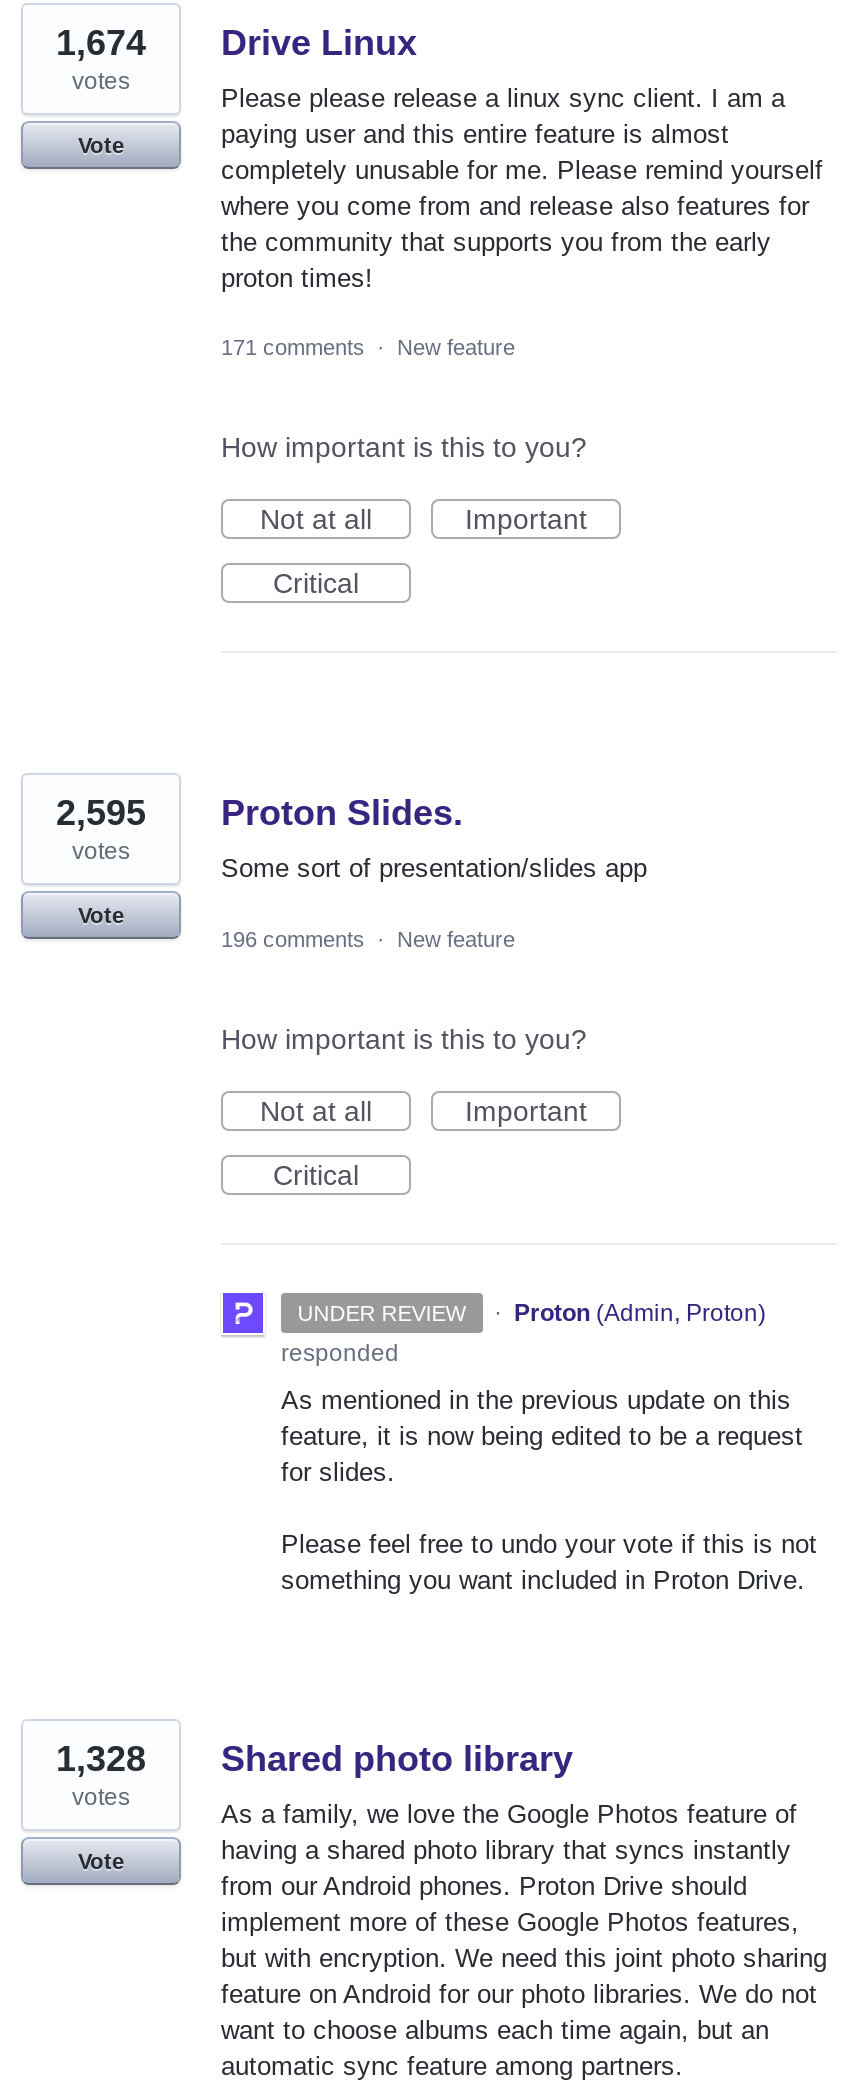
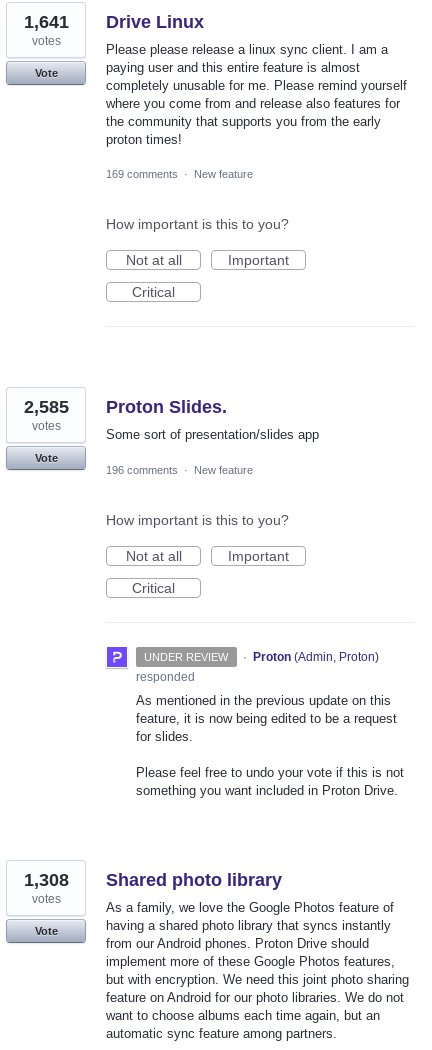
[56,23,417,63] 1,674 Drive Linux -> [23,12,204,32] 1,641 Drive Linux
[221,336,515,360] 171 comments · New feature -> [106,168,253,180] 169 comments · New feature
[56,794,463,834] 2,595 Proton Slides. -> [23,397,227,417] 2,585 Proton Slides.
[56,1739,573,1779] 1,328 Shared photo library -> [23,870,282,890] 1,308 Shared photo library

